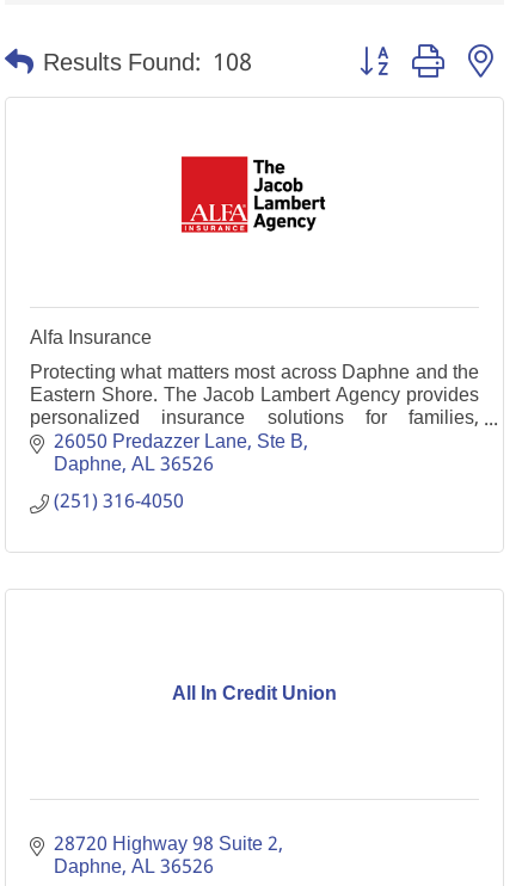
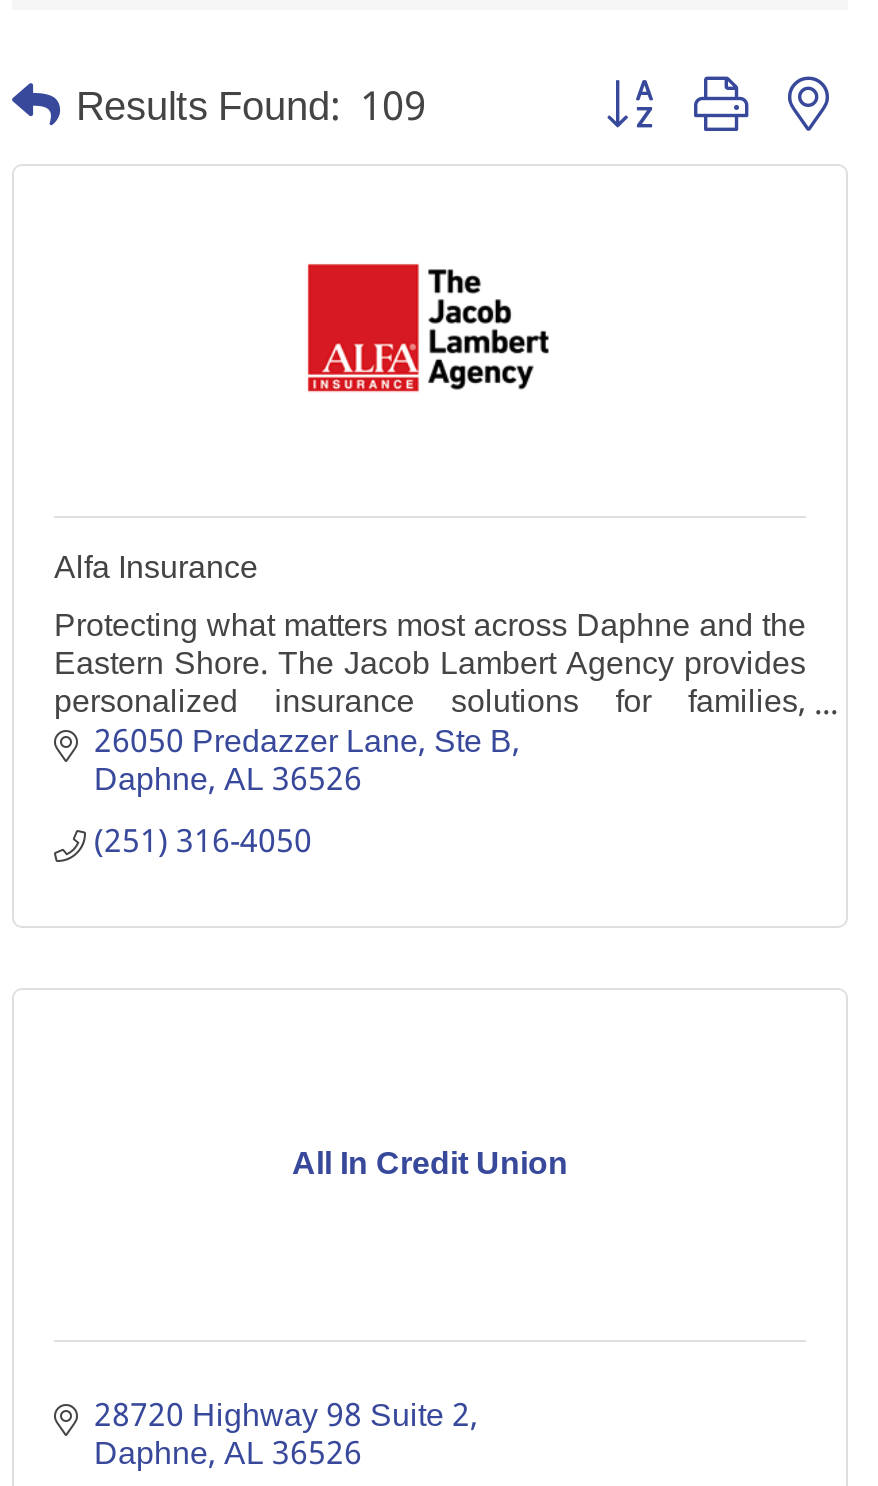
[43,44,252,84] Results Found: 108 -> [76,75,426,143] Results Found: 109

